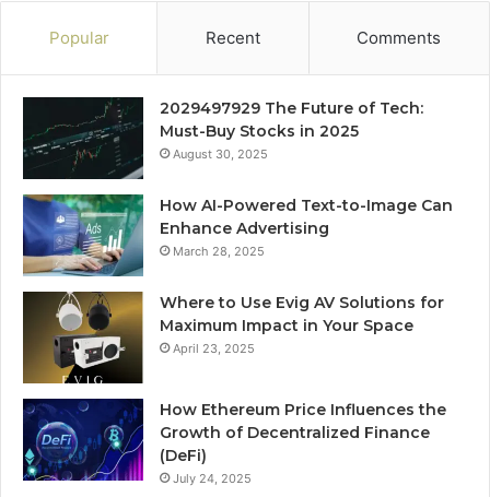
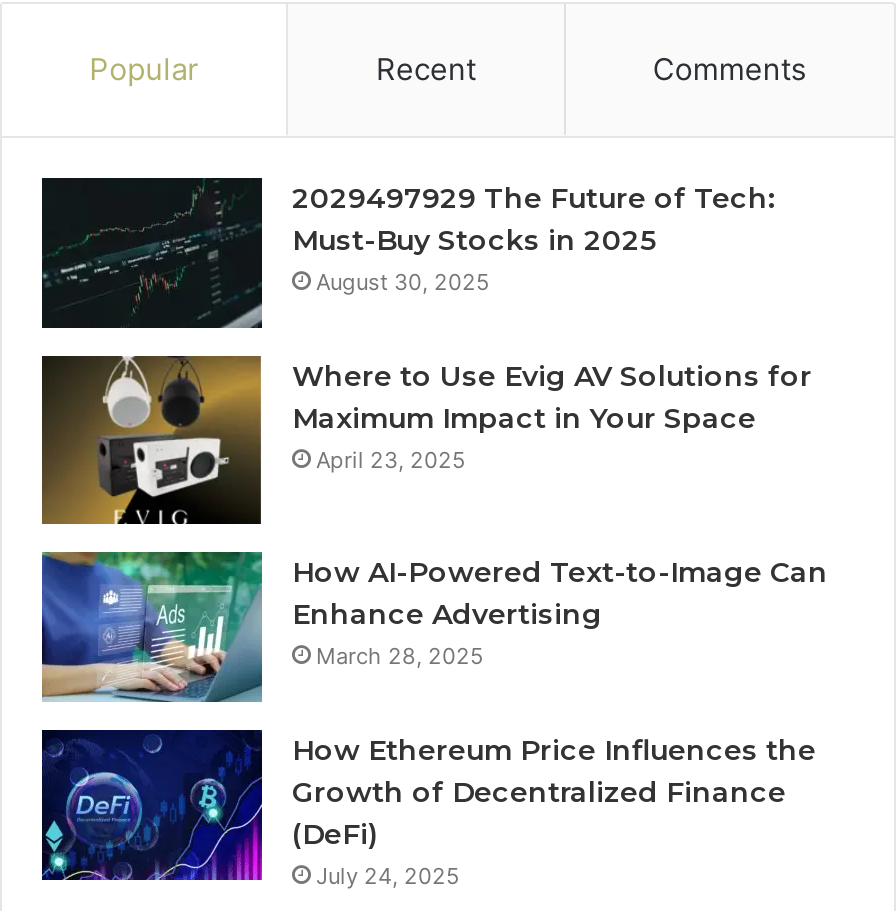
moved [22,191,453,277] -> [40,548,828,706]: [image] | How AI-Powered Text-to-Image Can | Enhance Advertising | March 28, 2025
moved [23,291,444,384] -> [40,354,812,526]: [image] | Where to Use Evig AV Solutions for | Maximum Impact in Your Space | April 23, 2025

